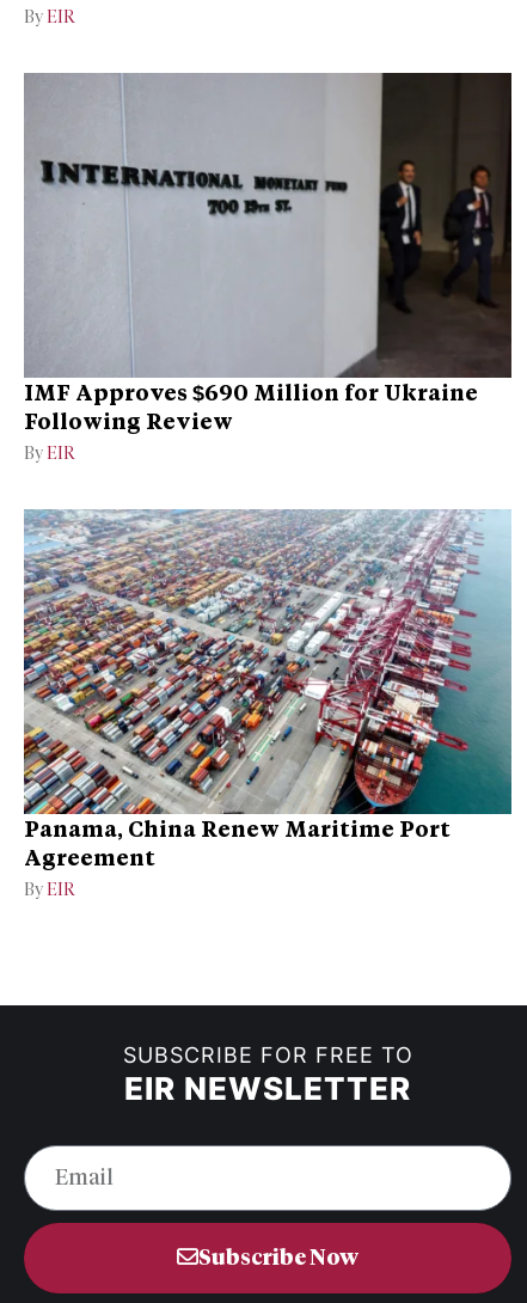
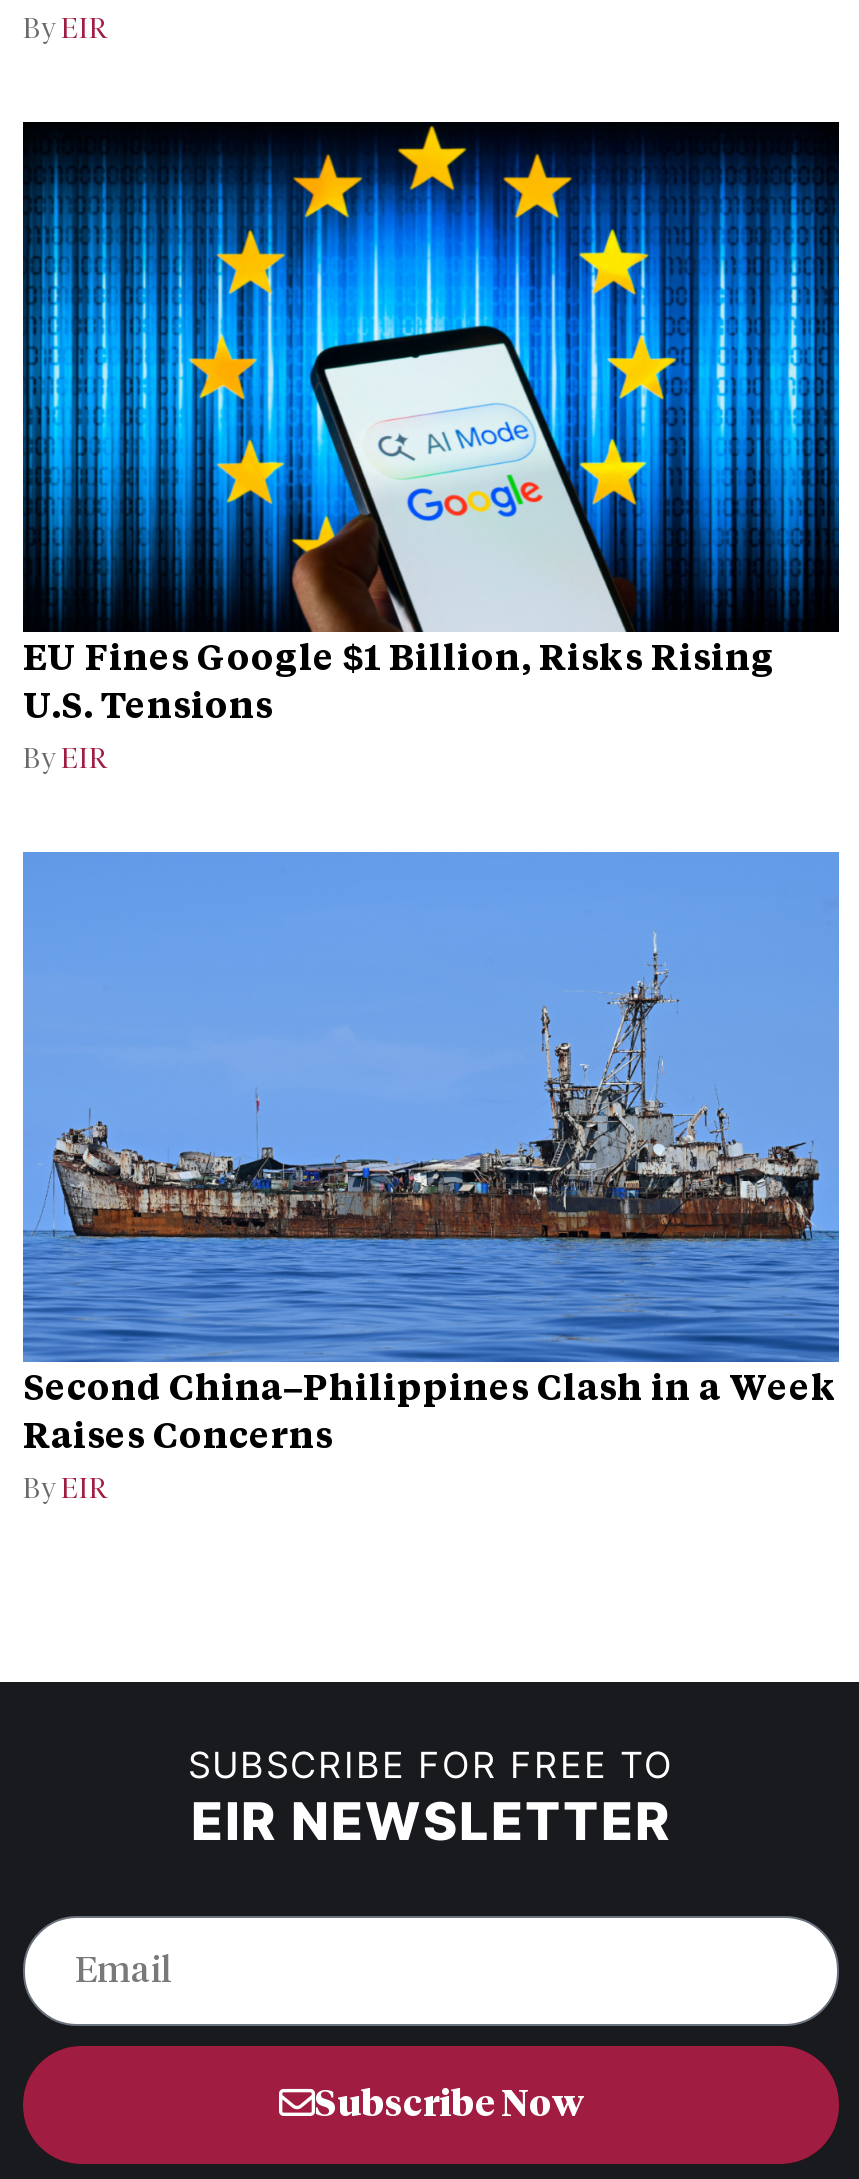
[24,72,513,435] [image] | IMF Approves $690 Million for Ukraine | Following Review -> [23,122,841,728] [image] | EU Fines Google $1 Billion, Risks Rising | U.S. Tensions
[23,509,511,871] [image] | Panama, China Renew Maritime Port | Agreement -> [21,852,839,1458] [image] | Second China–Philippines Clash in a Week | Raises Concerns

